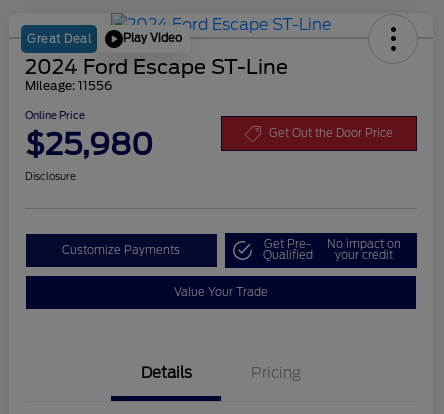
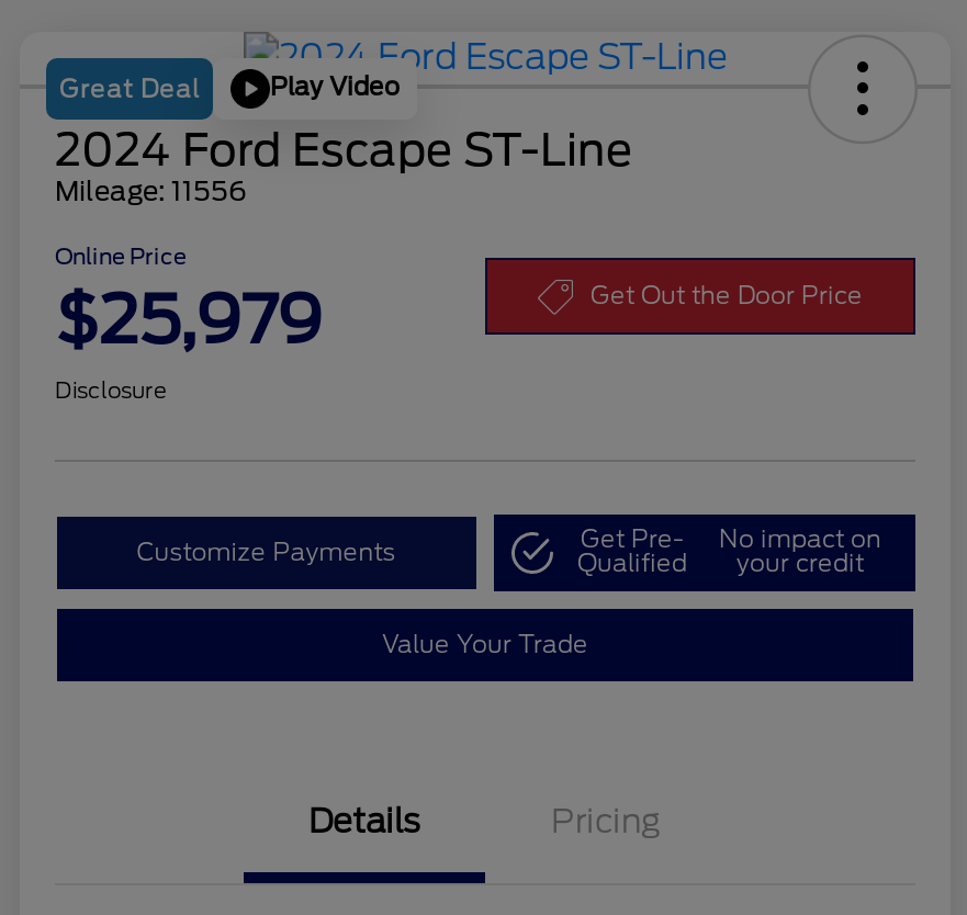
[25,126,153,162] $25,980 -> [55,279,323,358] $25,979

